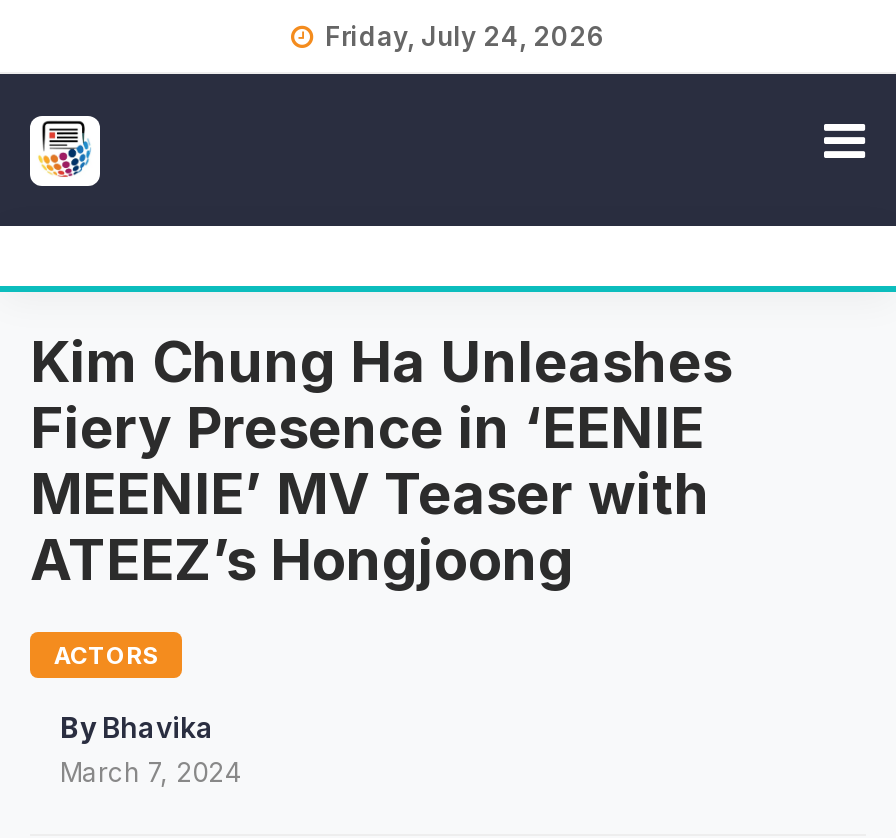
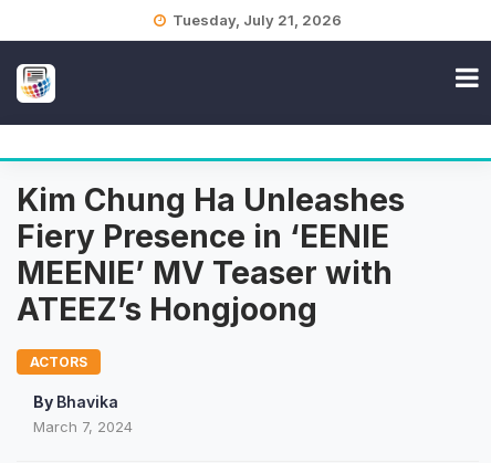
[325,20,605,52] Friday, July 24, 2026 -> [173,11,342,29] Tuesday, July 21, 2026

